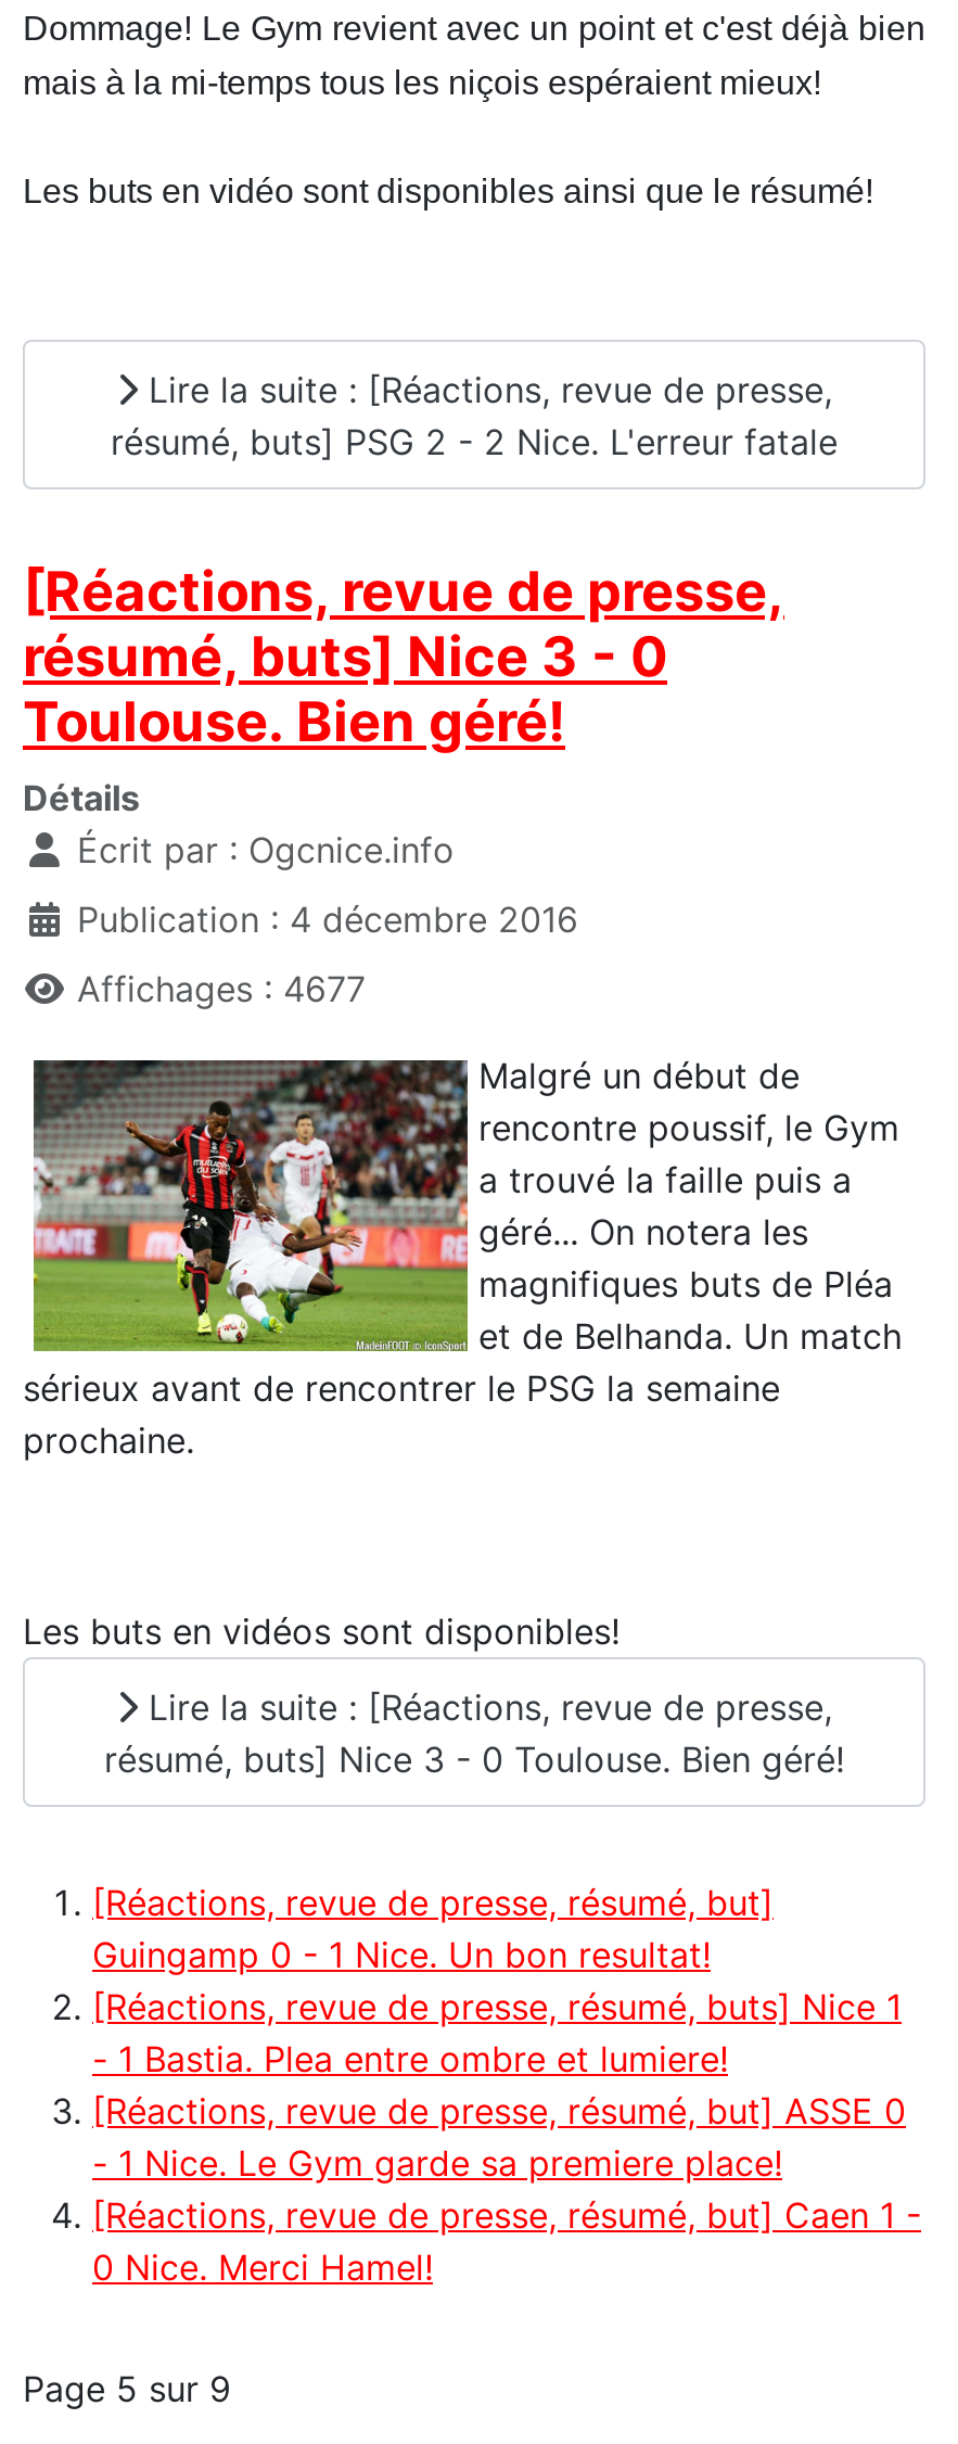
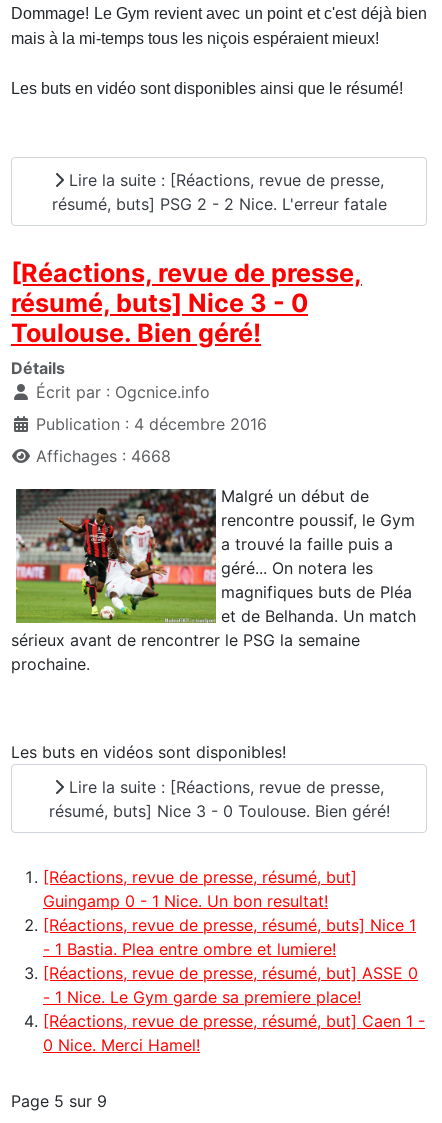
[77,967,366,1011] Affichages : 4677 -> [36,446,171,466] Affichages : 4668

